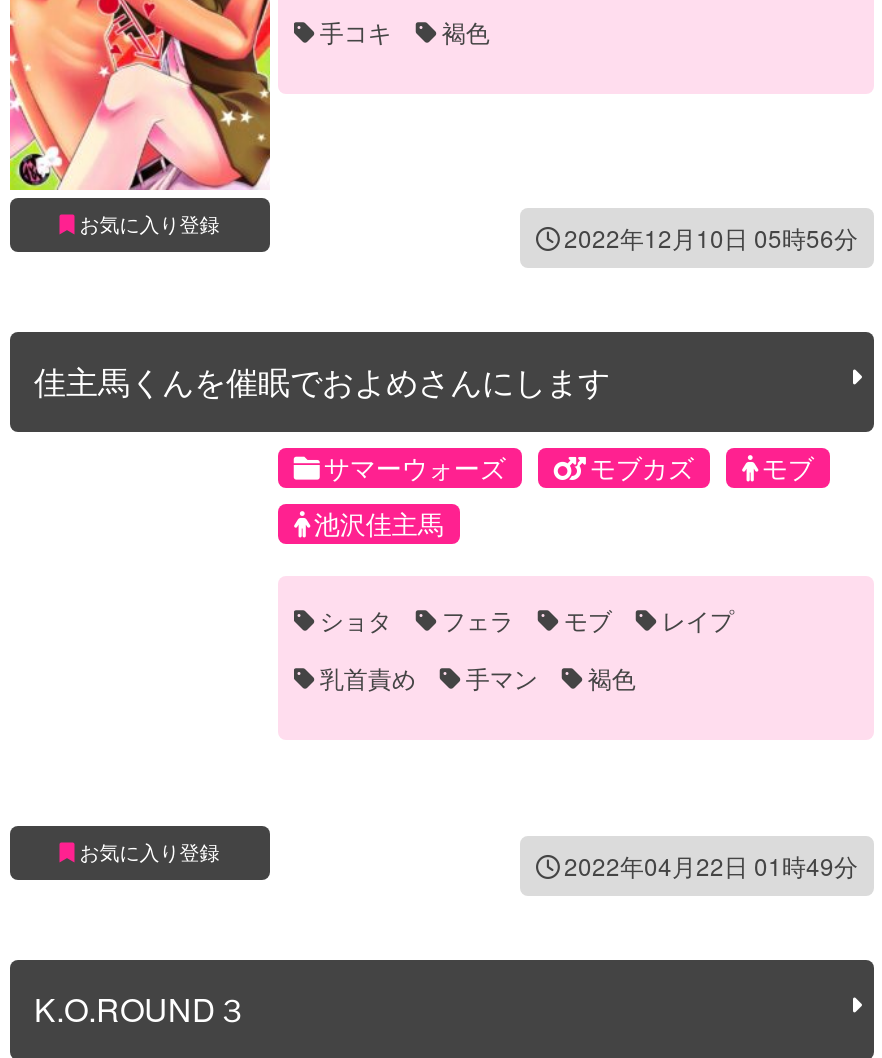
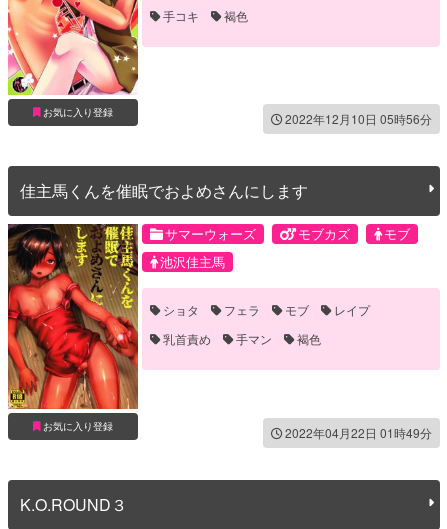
none -> [7,223,139,410] [image]

